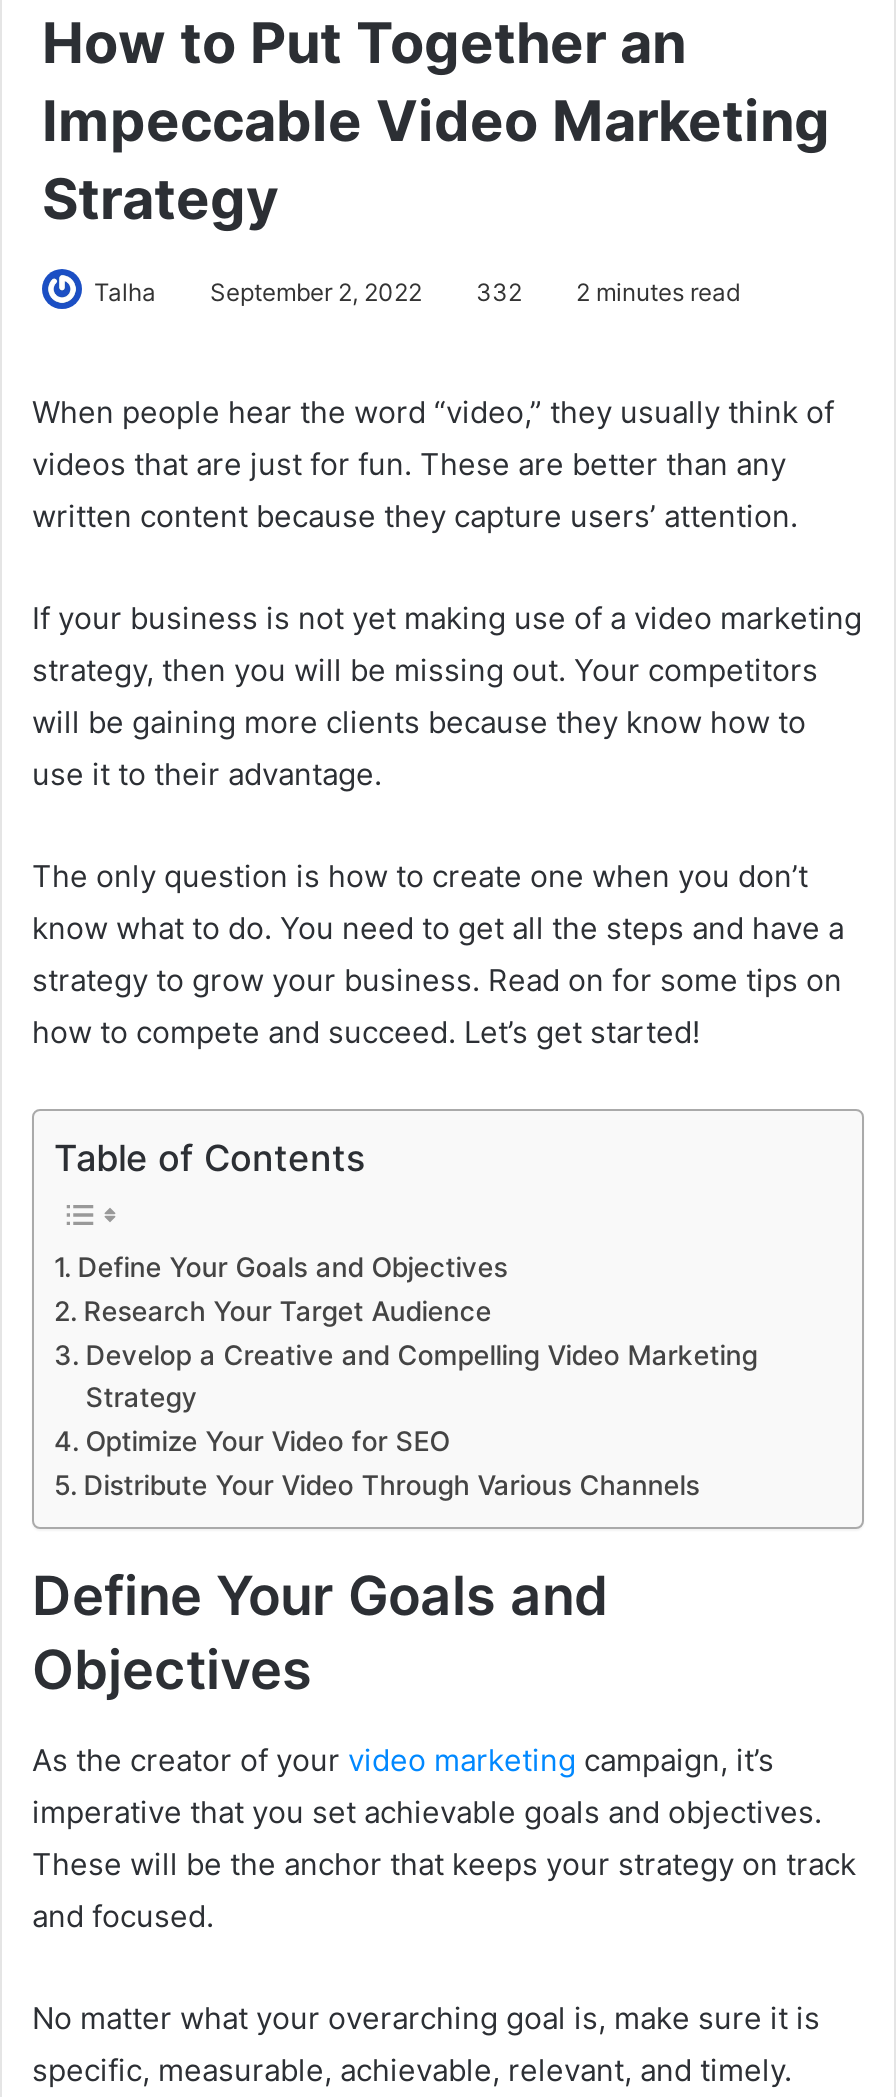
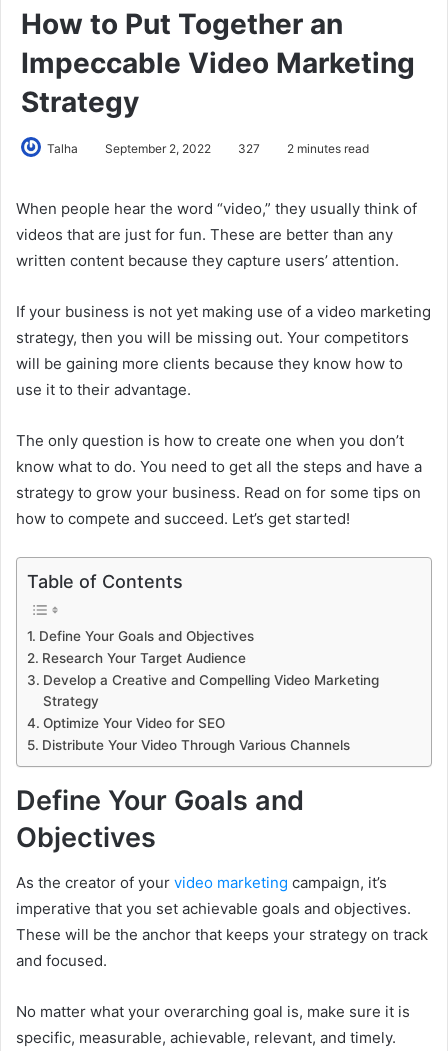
[94,277,740,307] Talha September 2, 2022 332 2 minutes read -> [47,141,369,156] Talha September 2, 2022 327 2 minutes read

